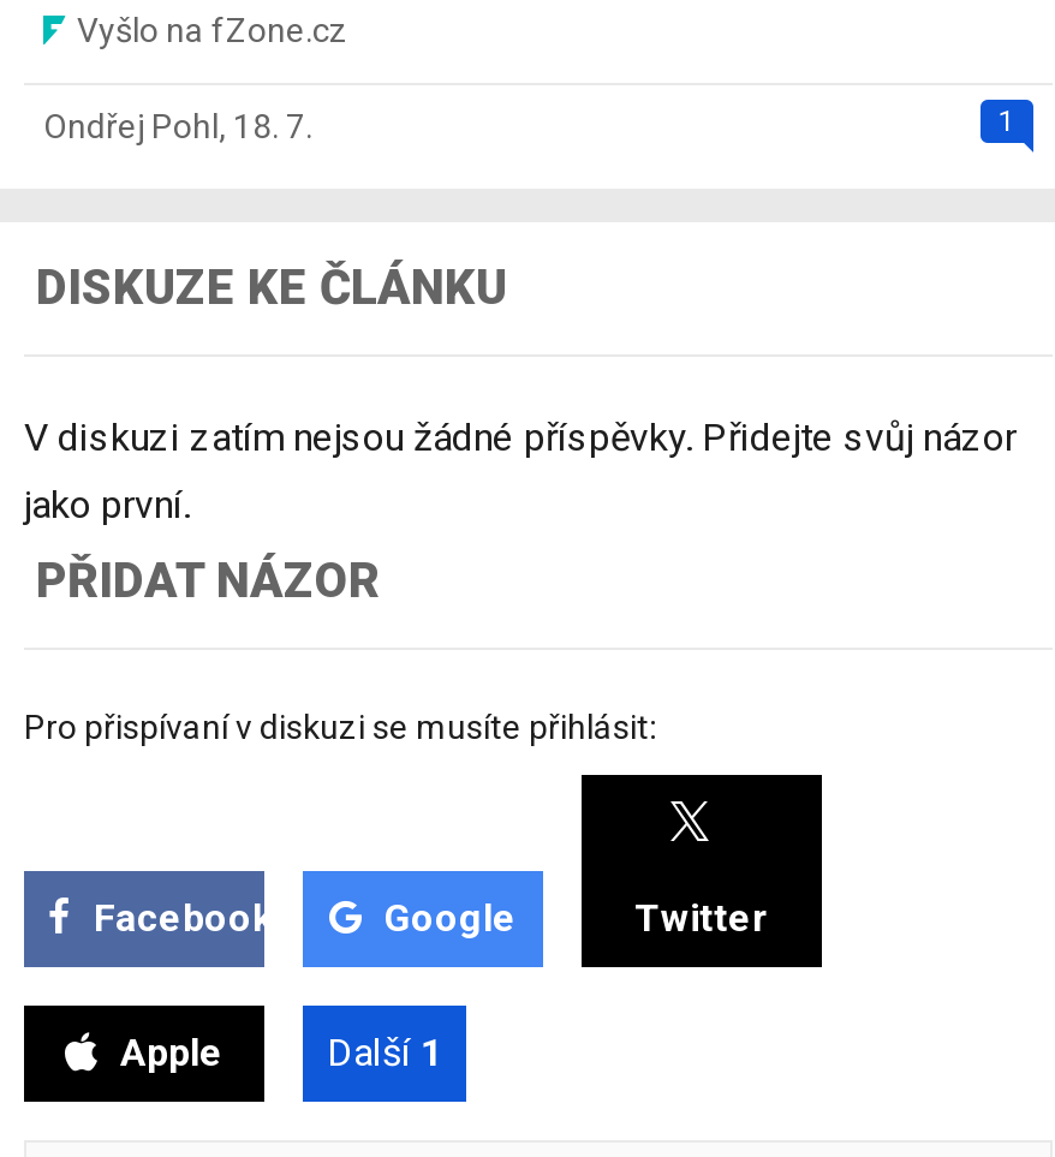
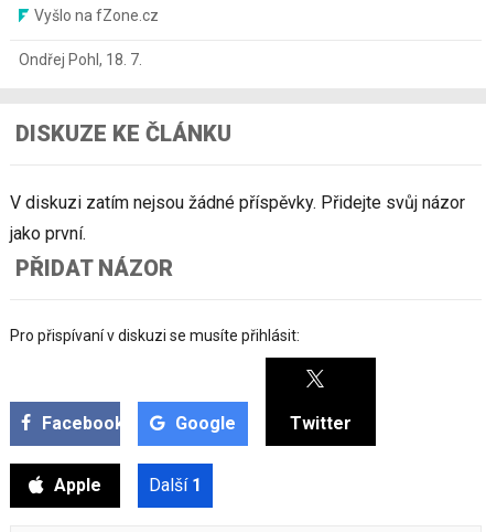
[999,105,1015,138] 1 -> none

